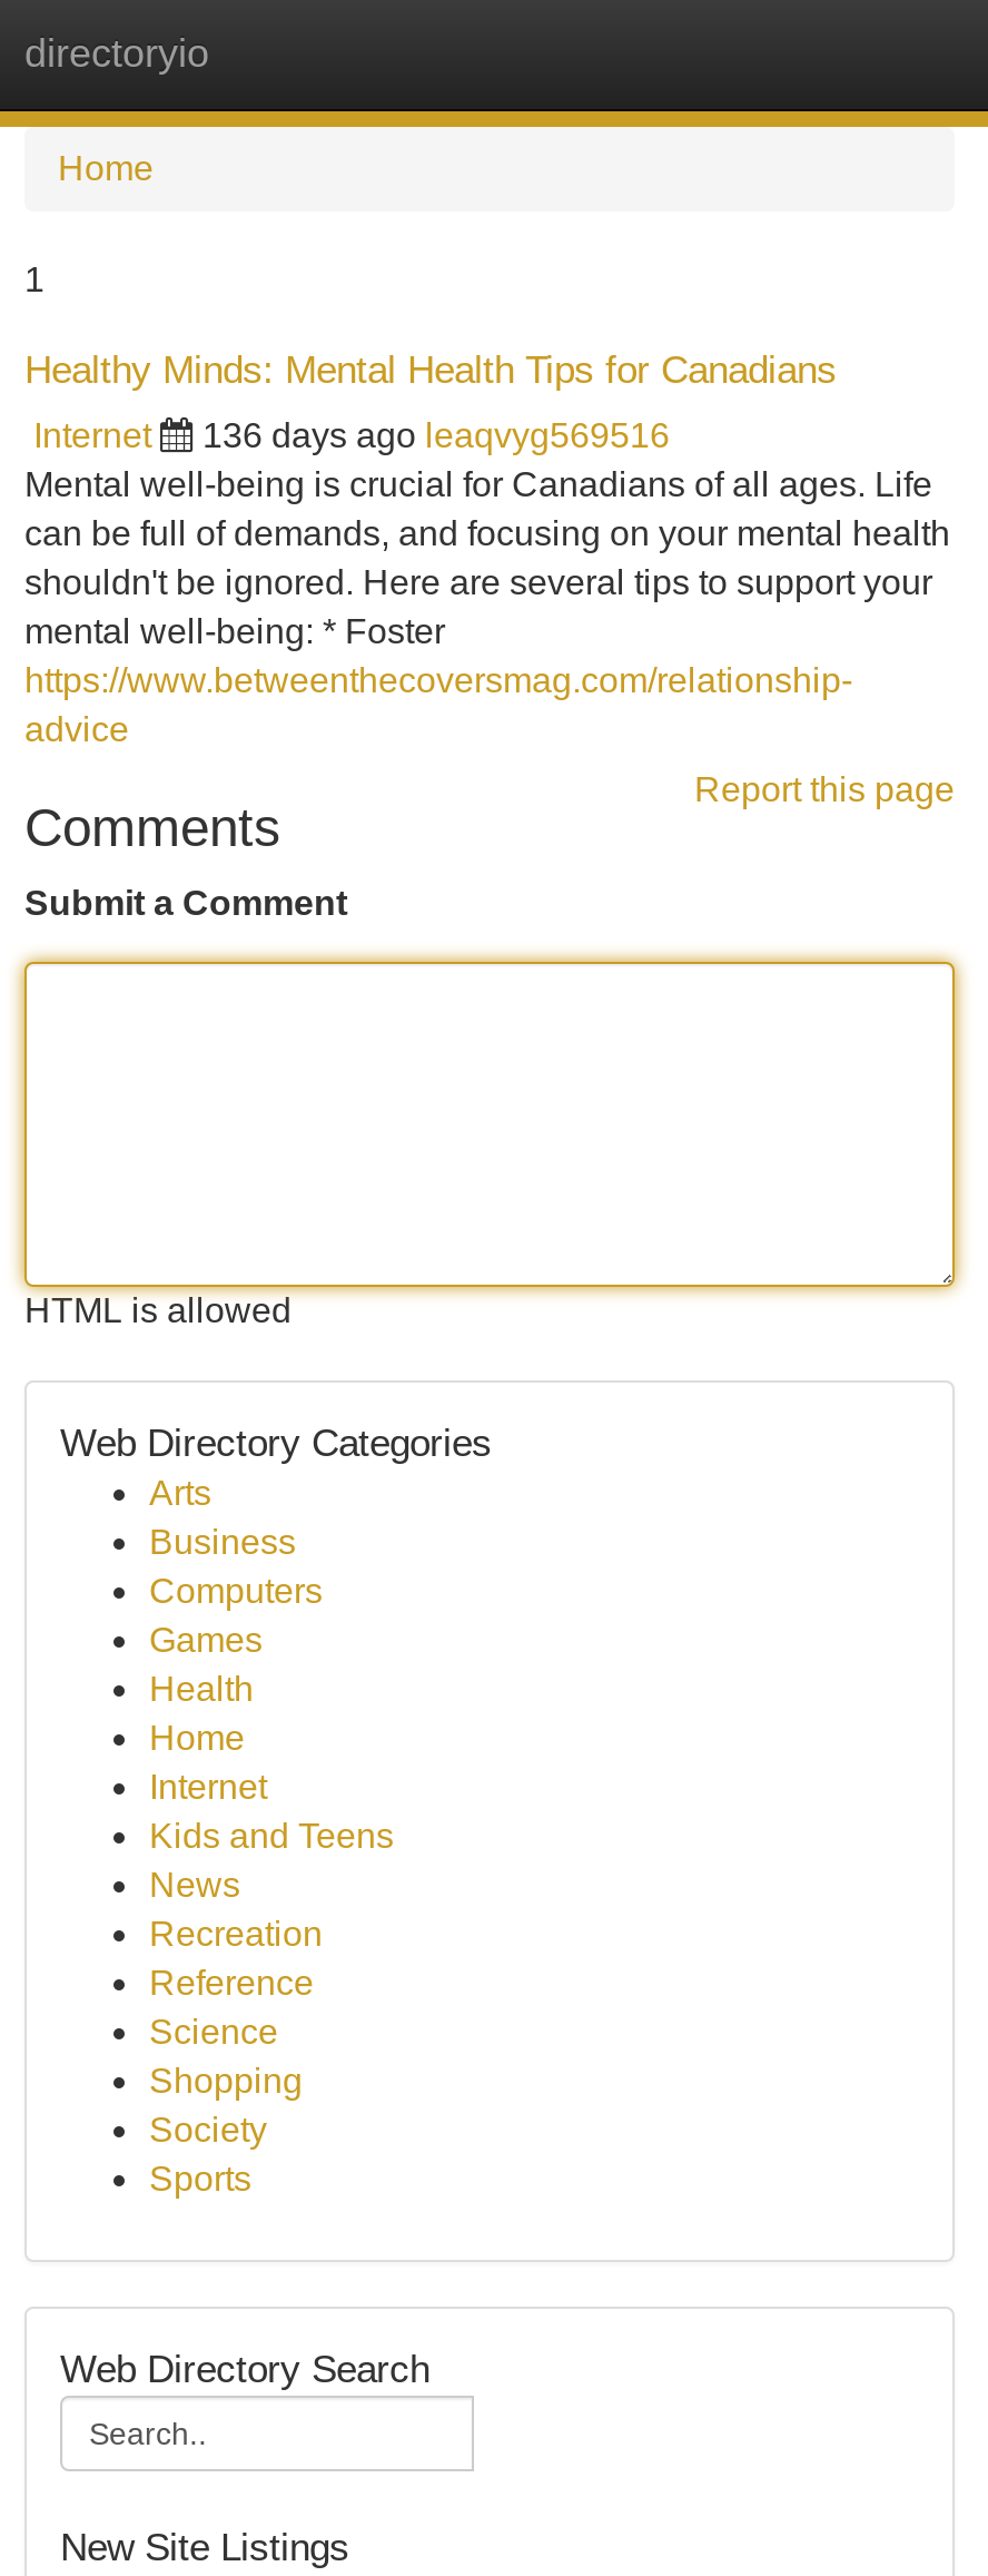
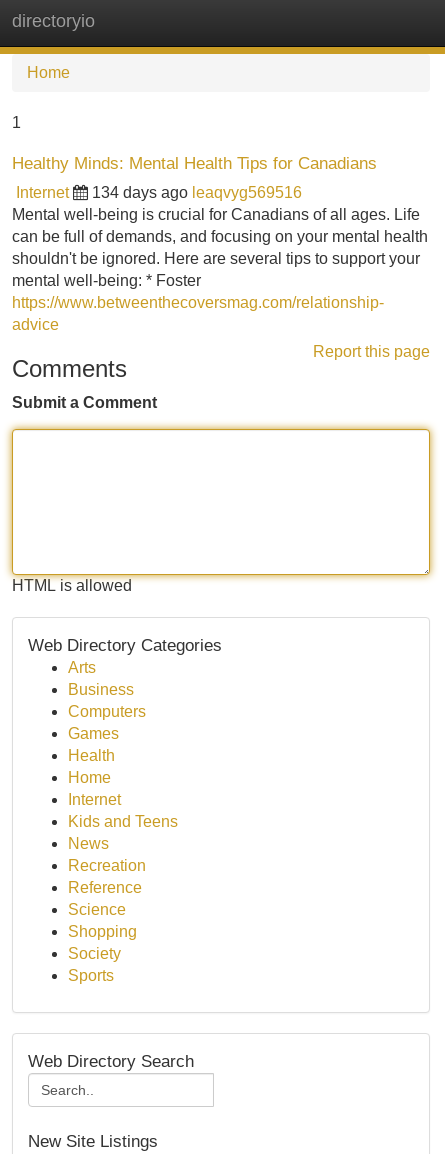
[202,416,670,454] 136 days ago leaqvyg569516 -> [92,184,302,201] 134 days ago leaqvyg569516

